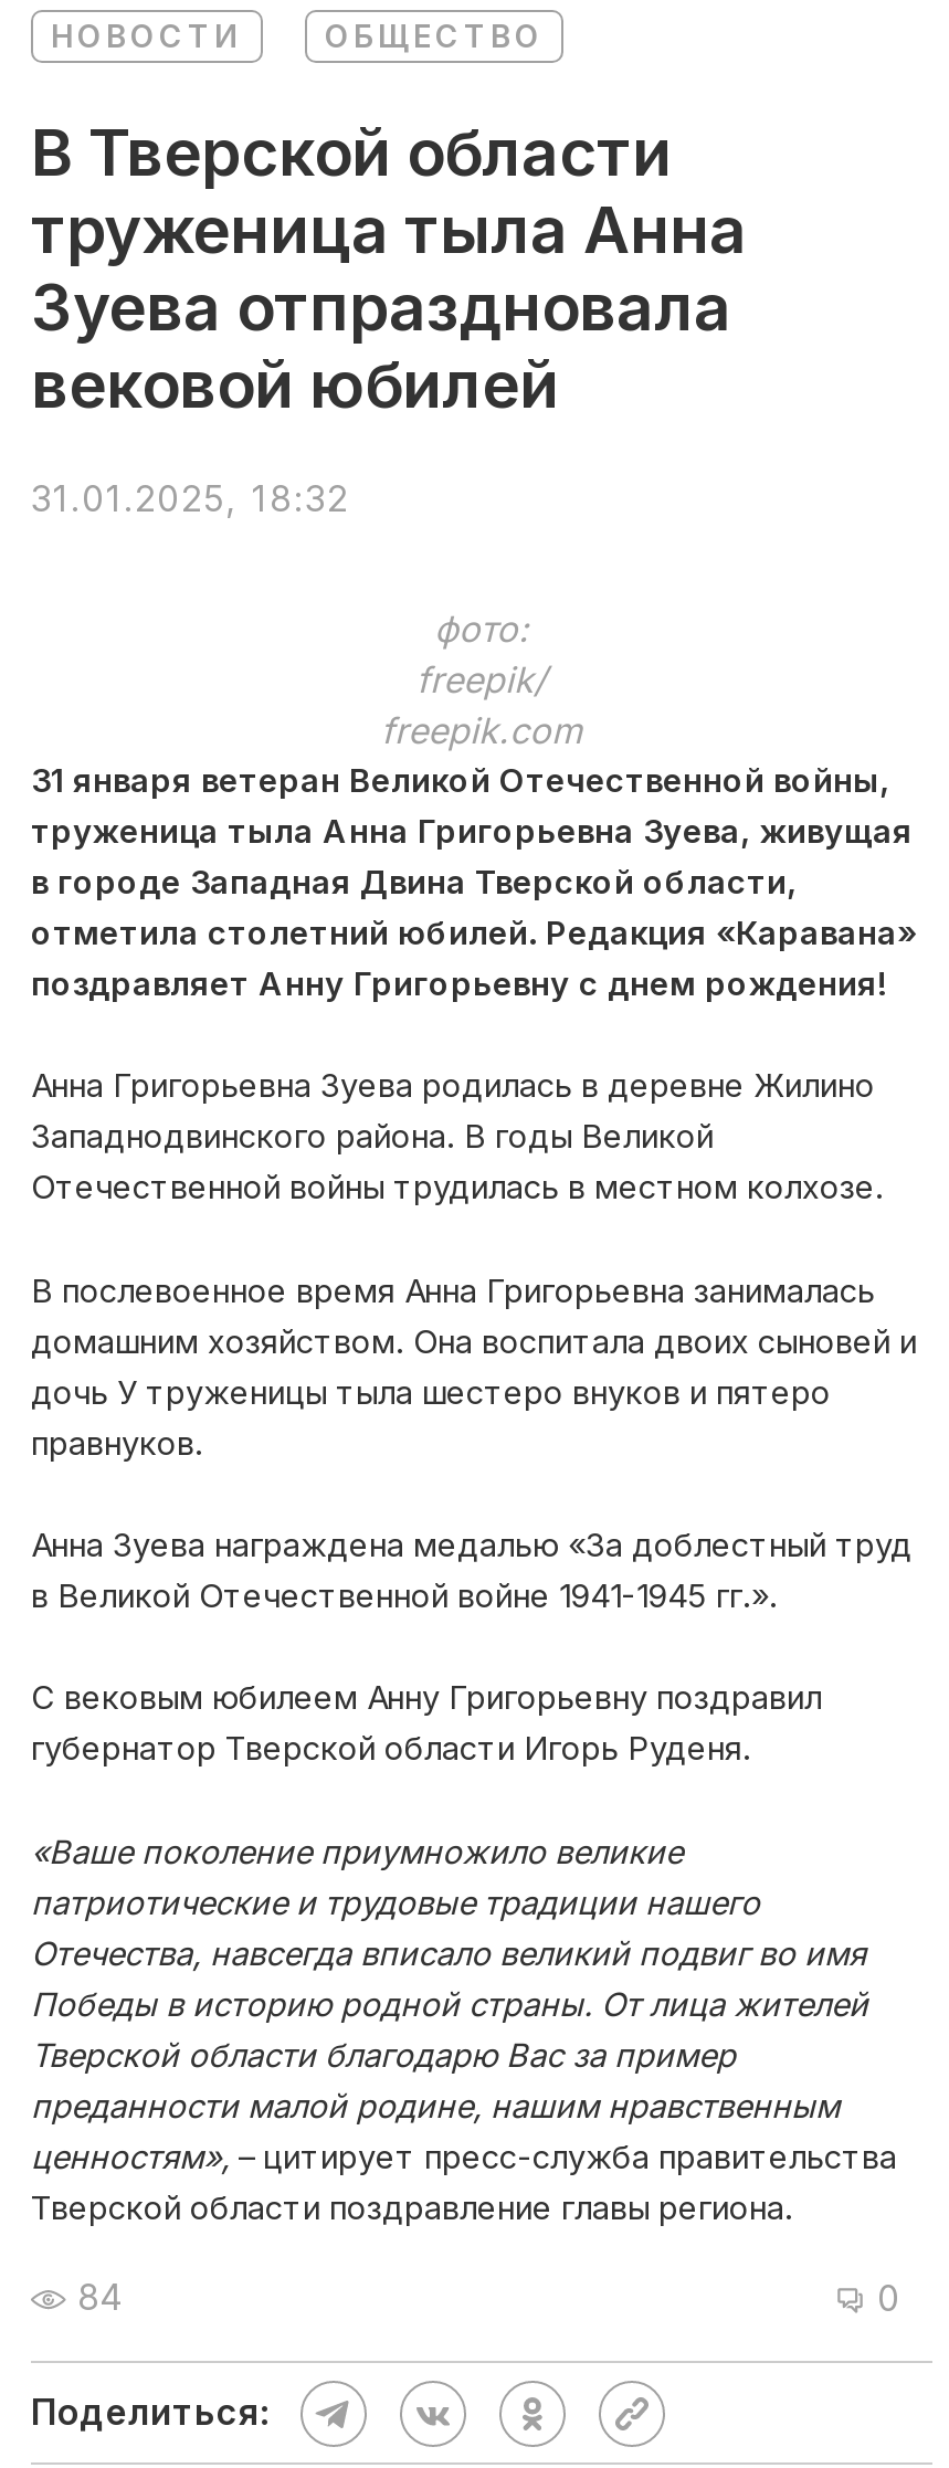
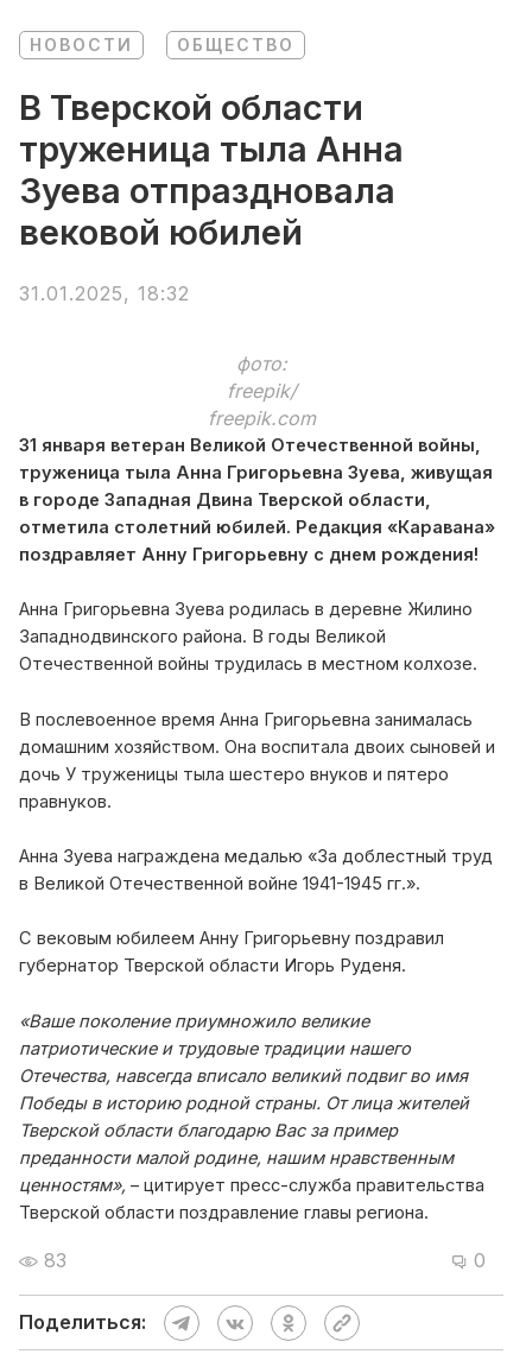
[66,2275,124,2319] 84 -> [38,1248,66,1272] 83

